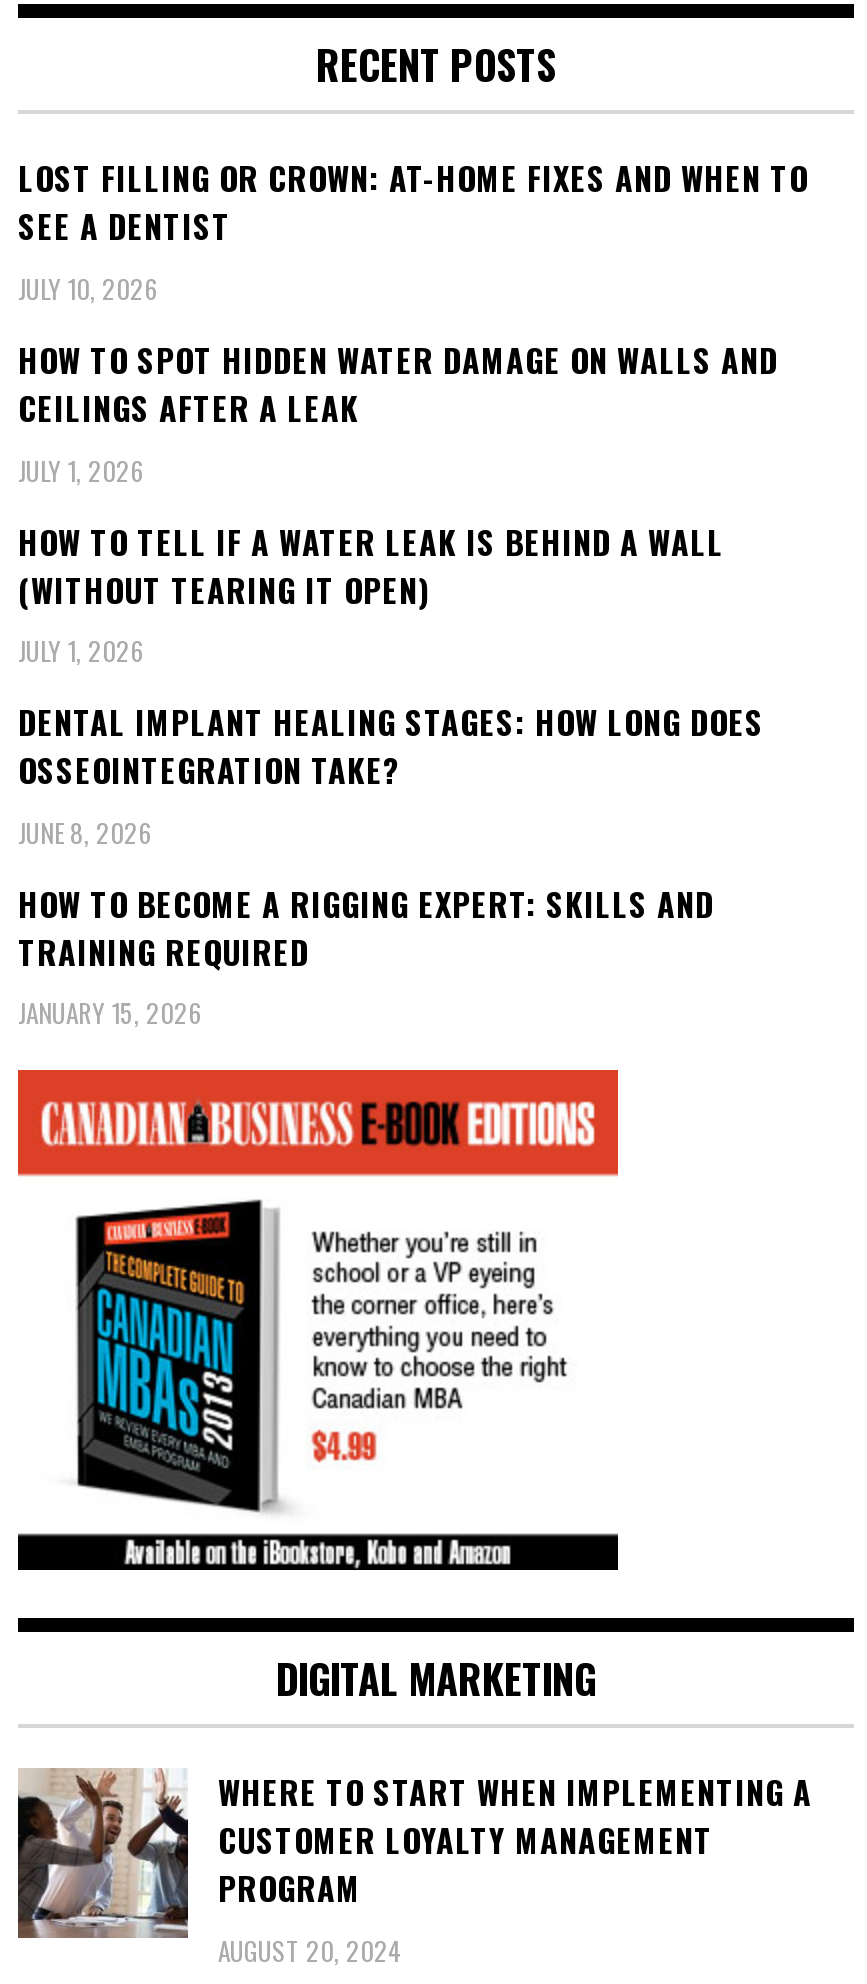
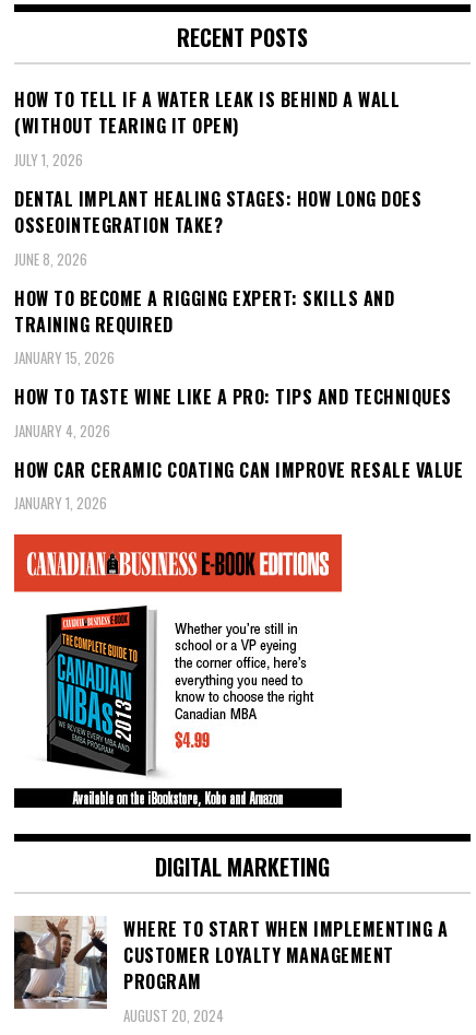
[18,155,808,489] LOST FILLING OR CROWN: AT-HOME FIXES AND WHEN TO | SEE A DENTIST | JULY 10, 2026 | HOW TO SPOT HIDDEN WATER DAMAGE ON WALLS AND | CEILINGS AFTER A LEAK | JULY 1, 2026 -> none
moved [18,517,764,1033] -> [14,87,421,368]: HOW TO TELL IF A WATER LEAK IS BEHIND A WALL | (WITHOUT TEARING IT OPEN) | JULY 1, 2026 | ... | TRAINING REQUIRED | JANUARY 15, 2026
none -> [14,384,463,514] HOW TO TASTE WINE LIKE A PRO: TIPS AND TECHNIQUES | JANUARY 4, 2026 | HOW CAR CERAMIC COATING CAN IMPROVE RESALE VALUE | JANUARY 1, 2026

